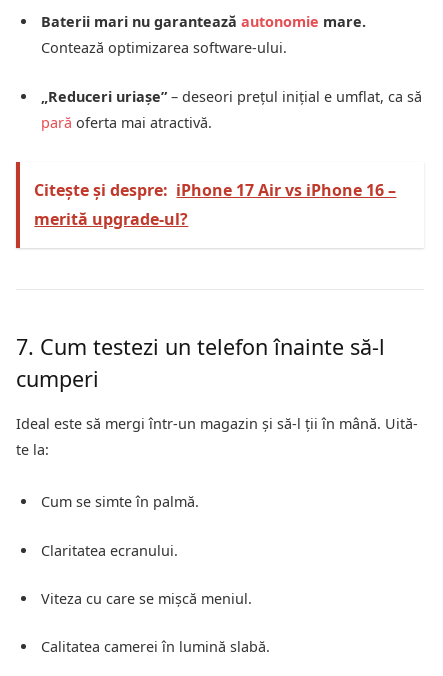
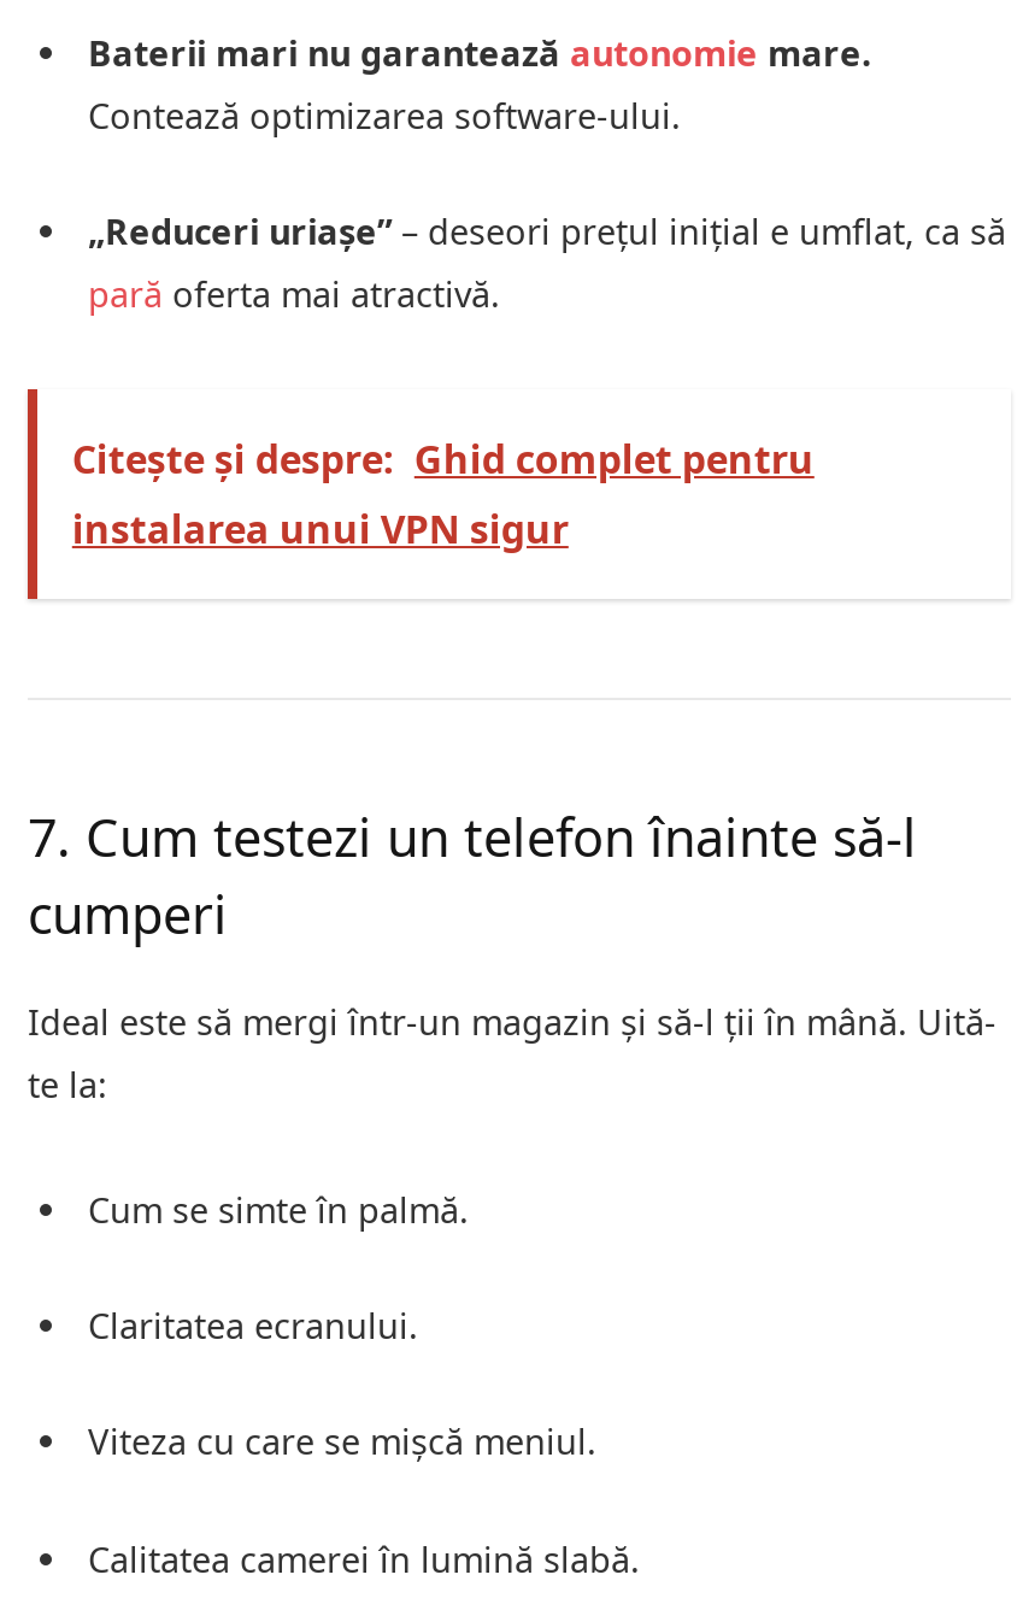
[34,179,396,230] Citește și despre: iPhone 17 Air vs iPhone 16 – | merită upgrade-ul? -> [72,431,814,554] Citește și despre: Ghid complet pentru | instalarea unui VPN sigur

